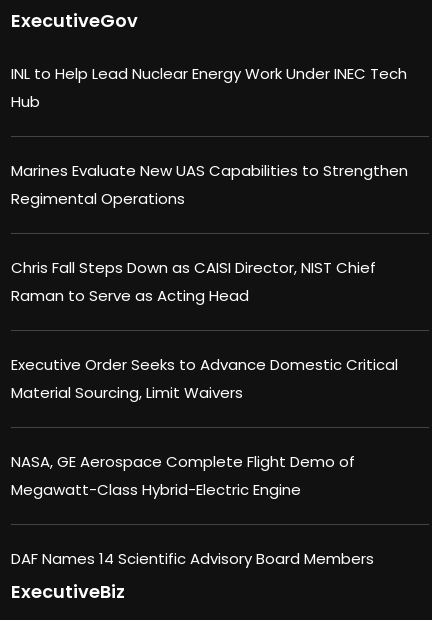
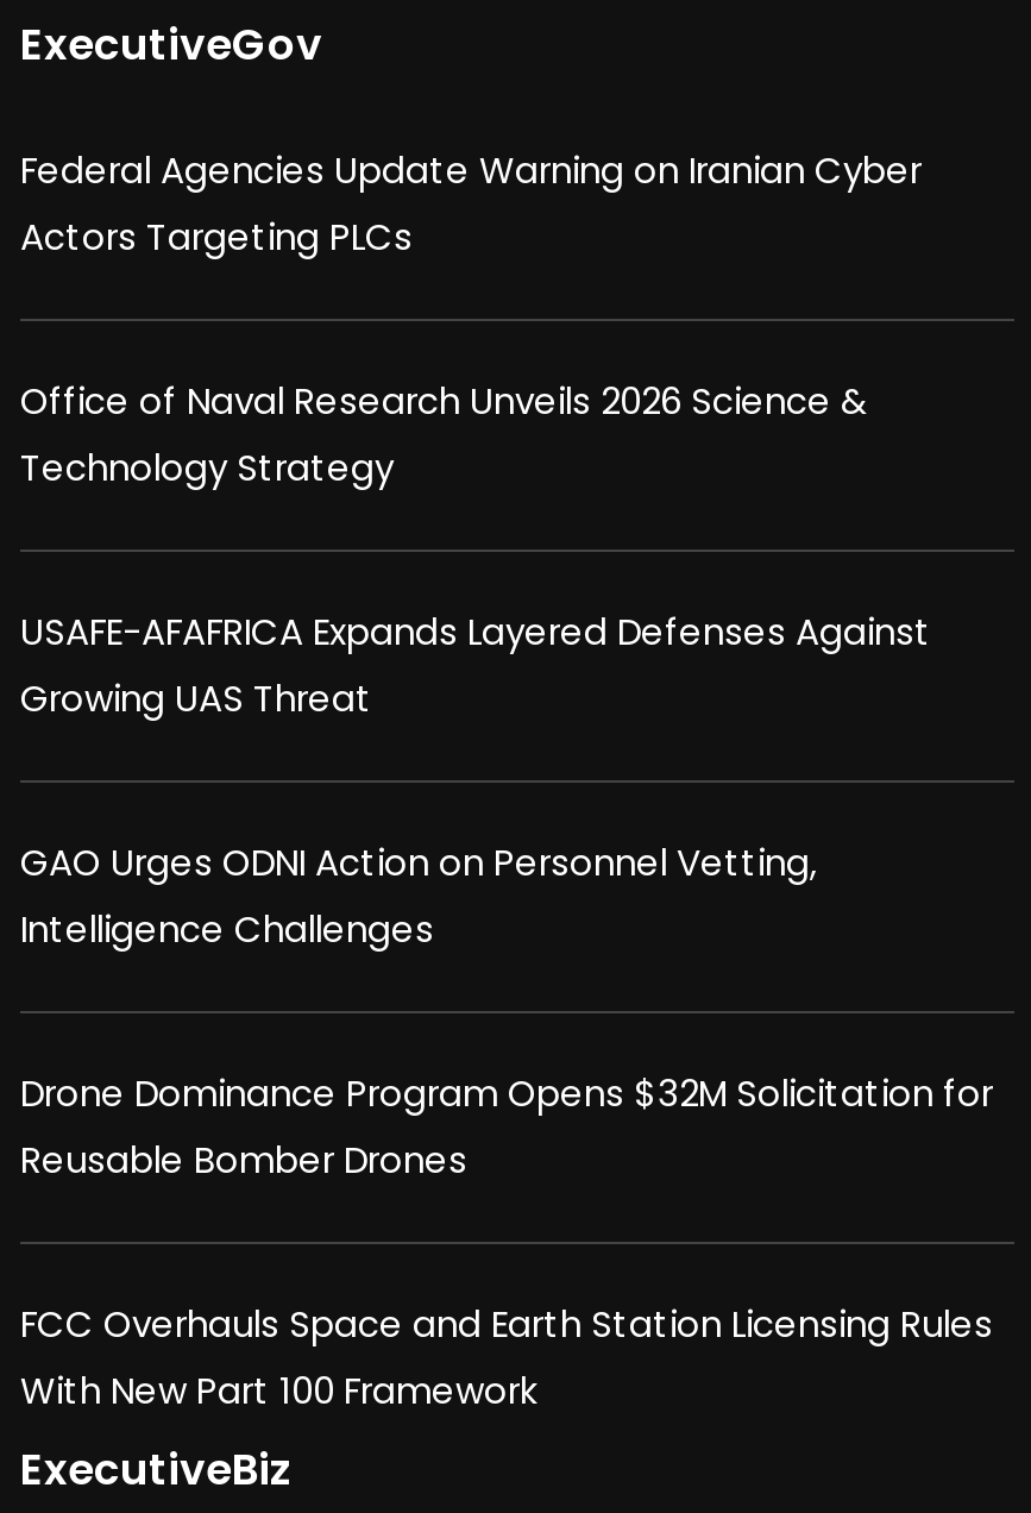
[11,63,407,112] INL to Help Lead Nuclear Energy Work Under INEC Tech | Hub -> [20,144,922,261] Federal Agencies Update Warning on Iranian Cyber | Actors Targeting PLCs
[11,160,408,209] Marines Evaluate New UAS Capabilities to Strengthen | Regimental Operations -> [20,375,867,492] Office of Naval Research Unveils 2026 Science & | Technology Strategy
[11,257,376,306] Chris Fall Steps Down as CAISI Director, NIST Chief | Raman to Serve as Acting Head -> [20,606,931,722] USAFE-AFAFRICA Expands Layered Defenses Against | Growing UAS Threat
[11,354,398,403] Executive Order Seeks to Advance Domestic Critical | Material Sourcing, Limit Waivers -> [20,837,817,953] GAO Urges ODNI Action on Personnel Vetting, | Intelligence Challenges
[11,451,355,500] NASA, GE Aerospace Complete Flight Demo of | Megawatt-Class Hybrid-Electric Engine -> [20,1067,993,1184] Drone Dominance Program Opens $32M Solicitation for | Reusable Bomber Drones
[11,548,374,569] DAF Names 14 Scientific Advisory Board Members -> [20,1298,993,1415] FCC Overhauls Space and Earth Station Licensing Rules | With New Part 100 Framework

